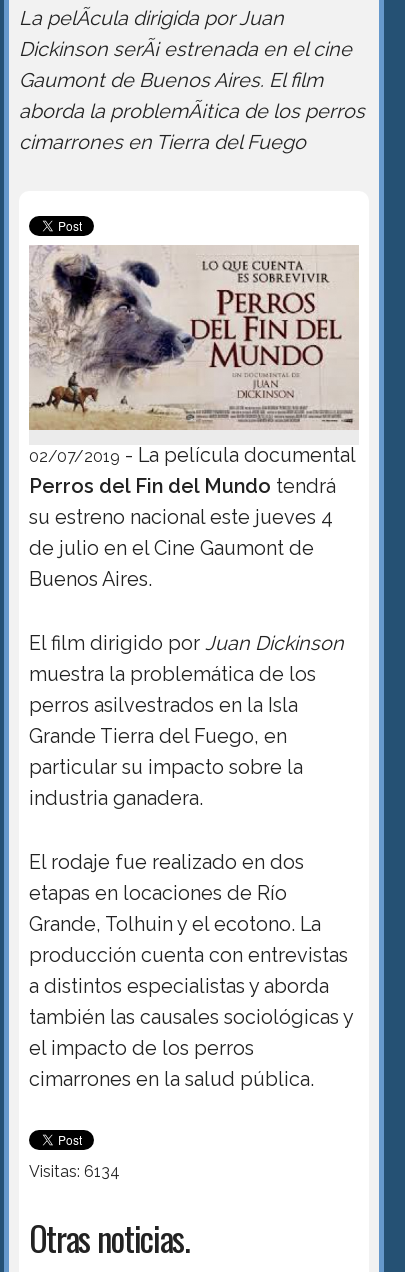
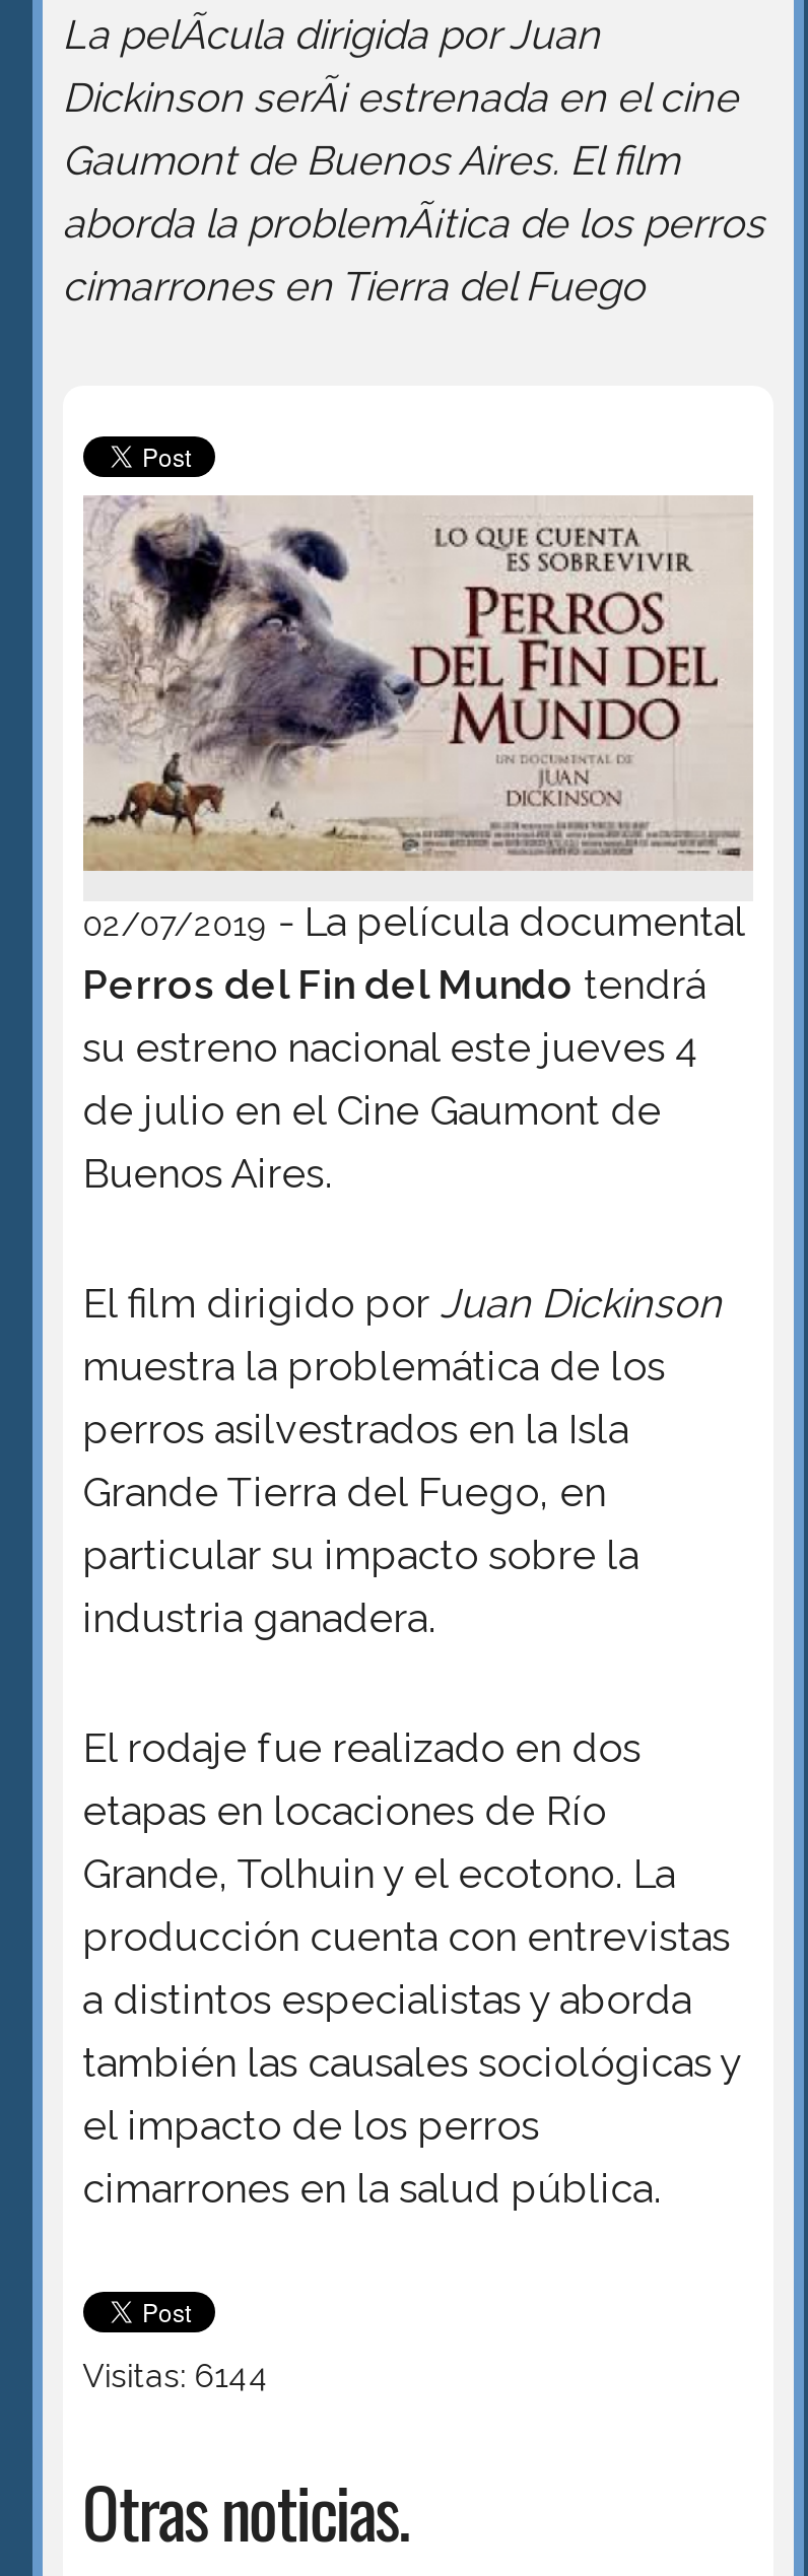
[29,1162,120,1181] Visitas: 6134 -> [82,2357,269,2396] Visitas: 6144

